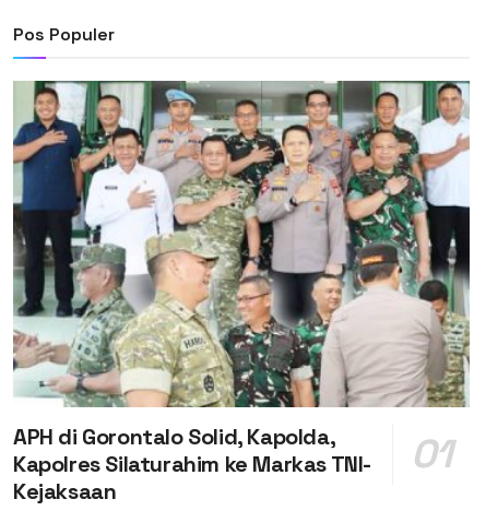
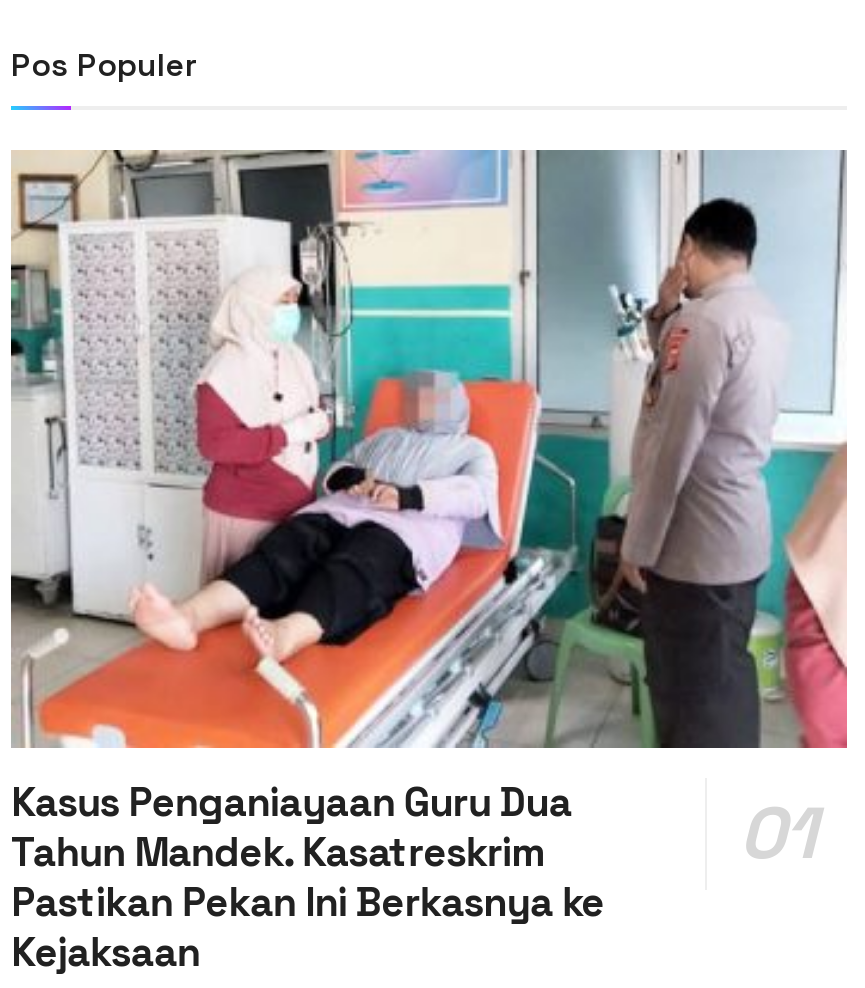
[12,80,471,478] [image] | APH di Gorontalo Solid, Kapolda, | Kapolres Silaturahim ke Markas TNI- -> [9,149,847,928] [image] | Kasus Penganiayaan Guru Dua | Tahun Mandek. Kasatreskrim | Pastikan Pekan Ini Berkasnya ke

